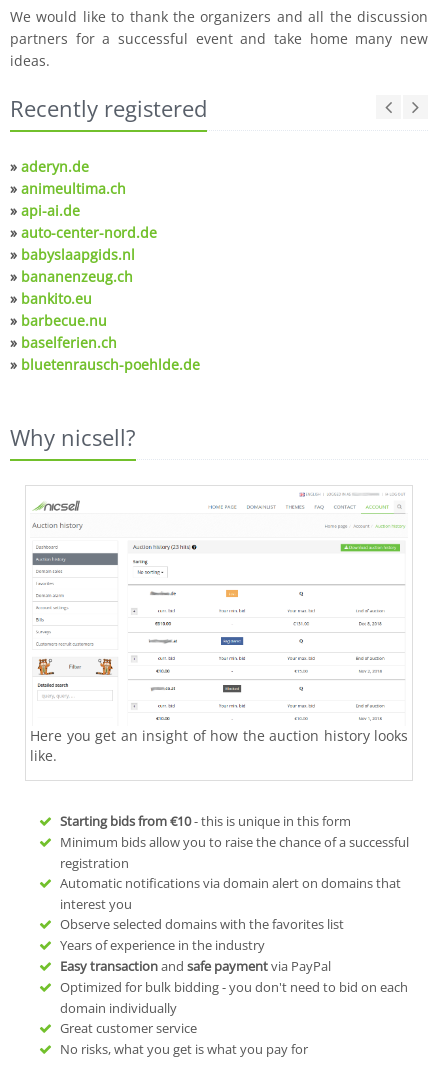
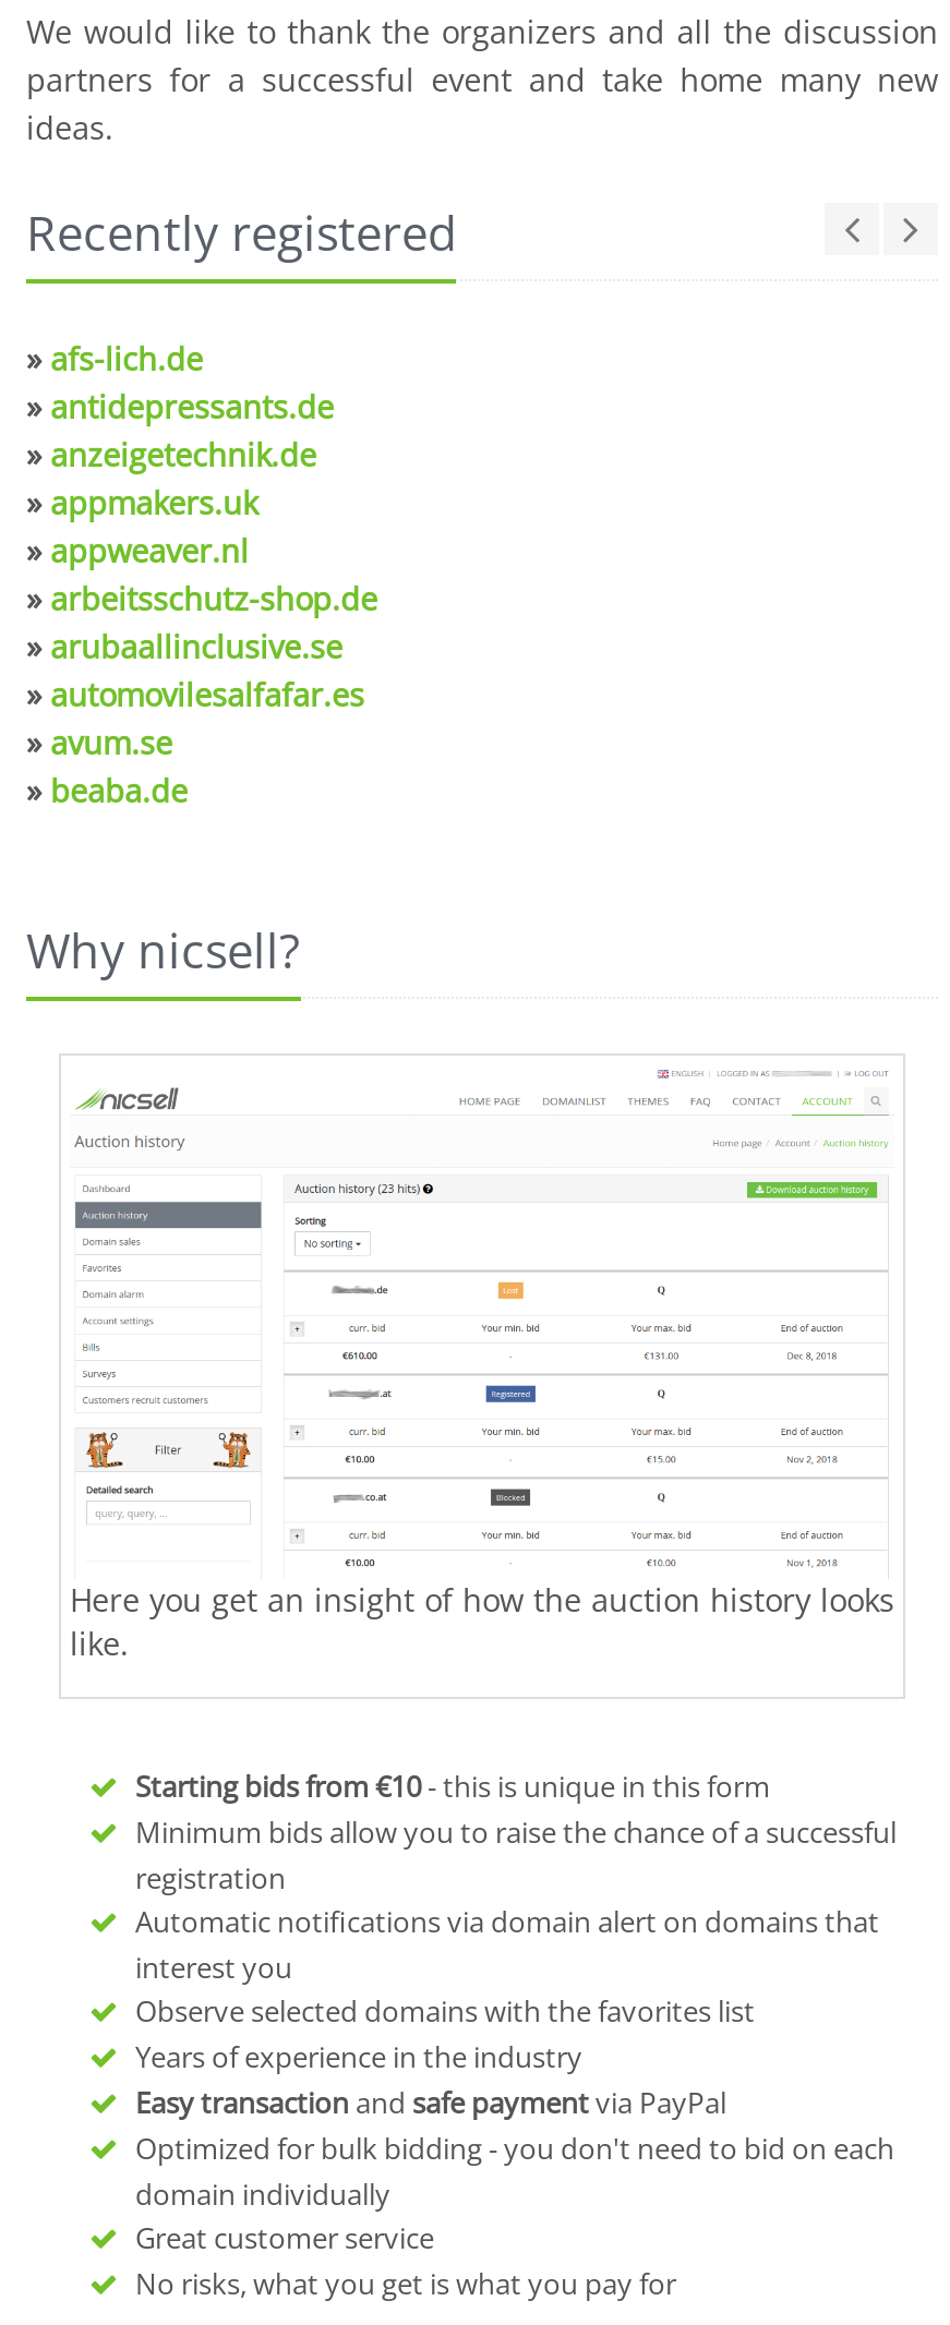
[10,157,200,374] » aderyn.de | » animeultima.ch | » api-ai.de | » auto-center-nord.de | » babyslaapgids.nl | » bananenzeug.ch | » bankito.eu | » barbecue.nu | » baselferien.ch | » bluetenrausch-poehlde.de -> [26,338,377,812] » afs-lich.de | » antidepressants.de | » anzeigetechnik.de | » appmakers.uk | » appweaver.nl | » arbeitsschutz-shop.de | » arubaallinclusive.se | » automovilesalfafar.es | » avum.se | » beaba.de

